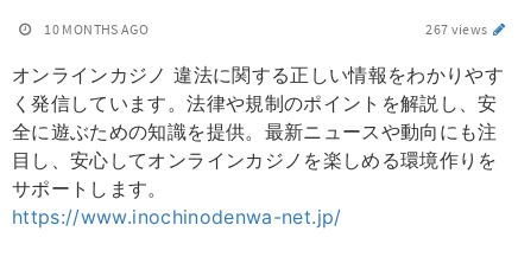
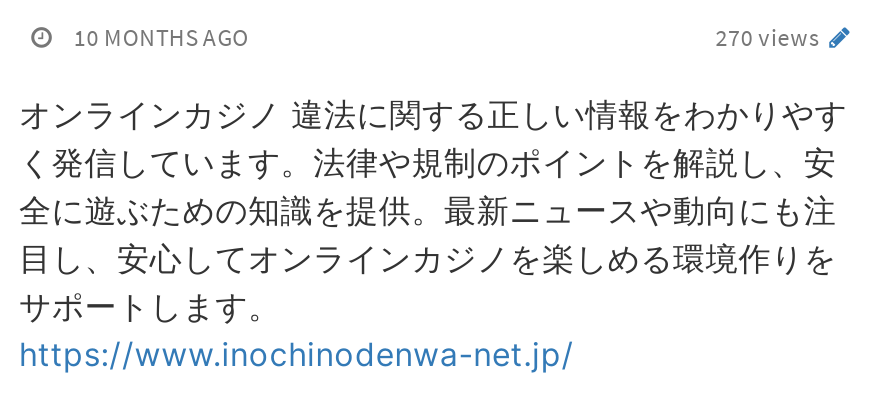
[426,20,490,38] 267 views -> [715,22,824,52] 270 views

